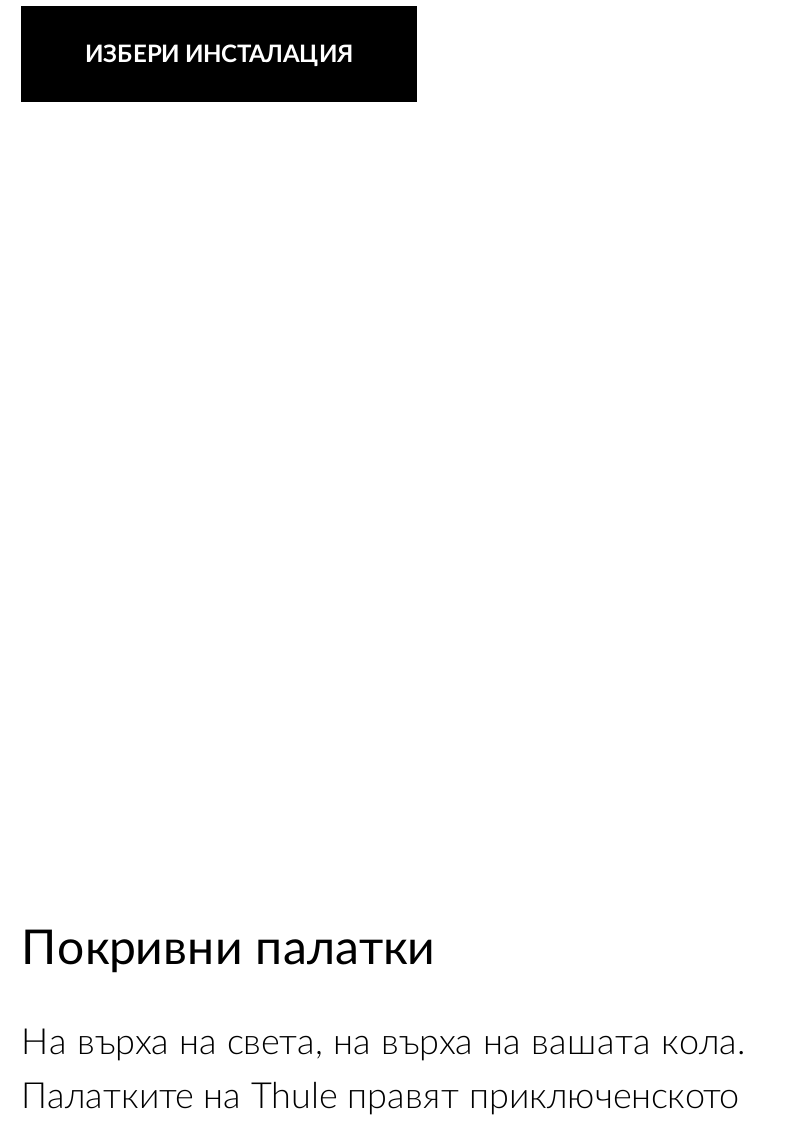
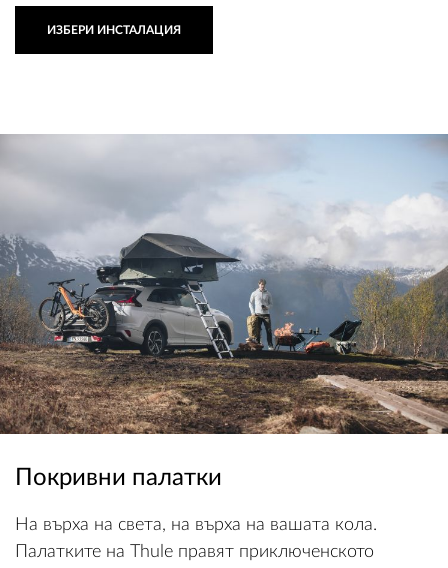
none -> [3,133,445,435] [image]

